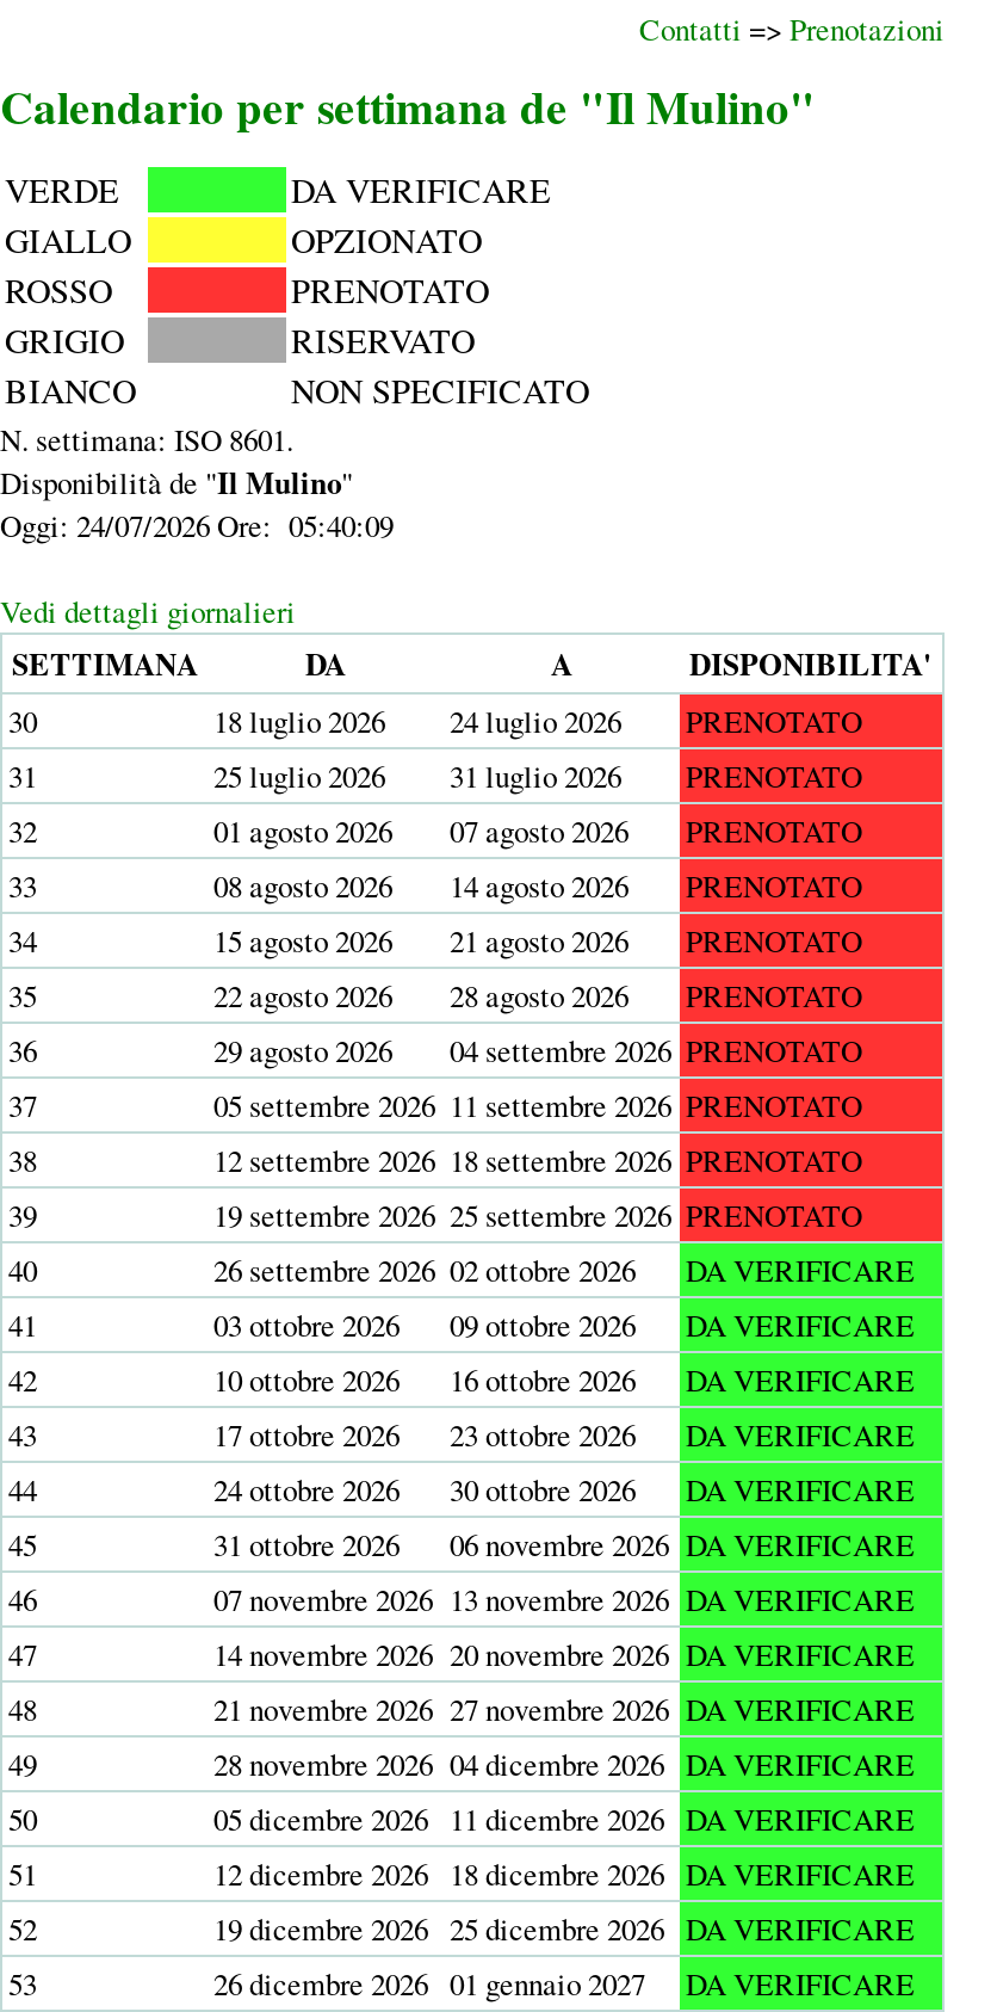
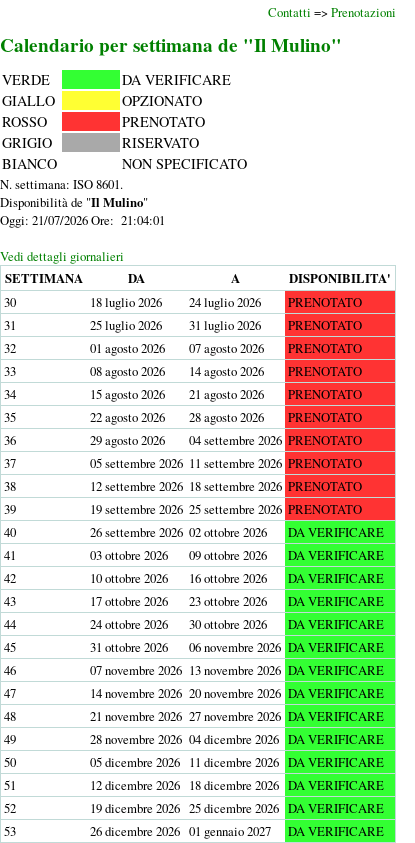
[0,505,394,548] Oggi: 24/07/2026 Ore: 05:40:09 -> [0,211,165,229] Oggi: 21/07/2026 Ore: 21:04:01

